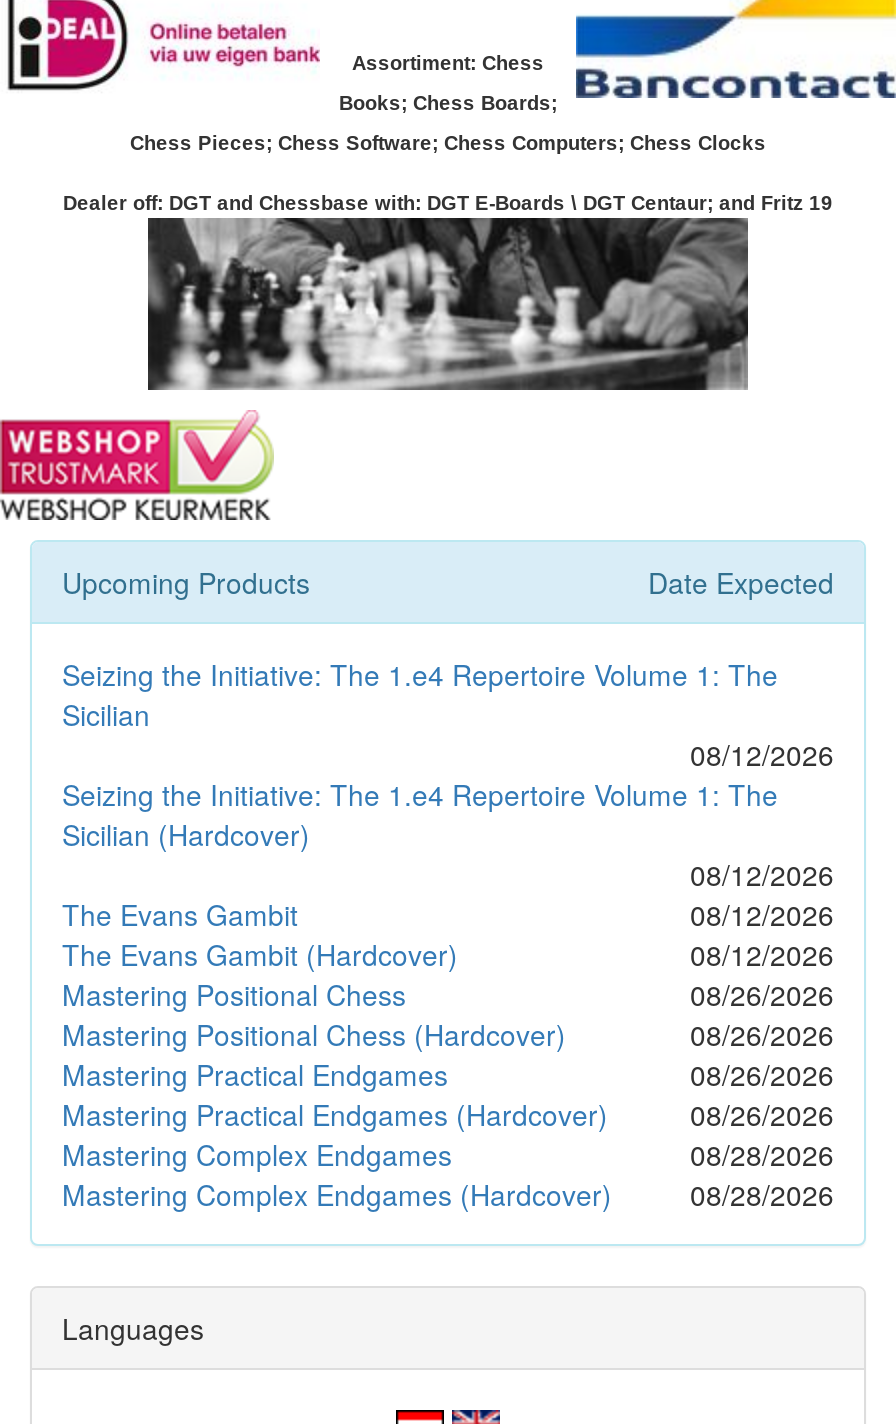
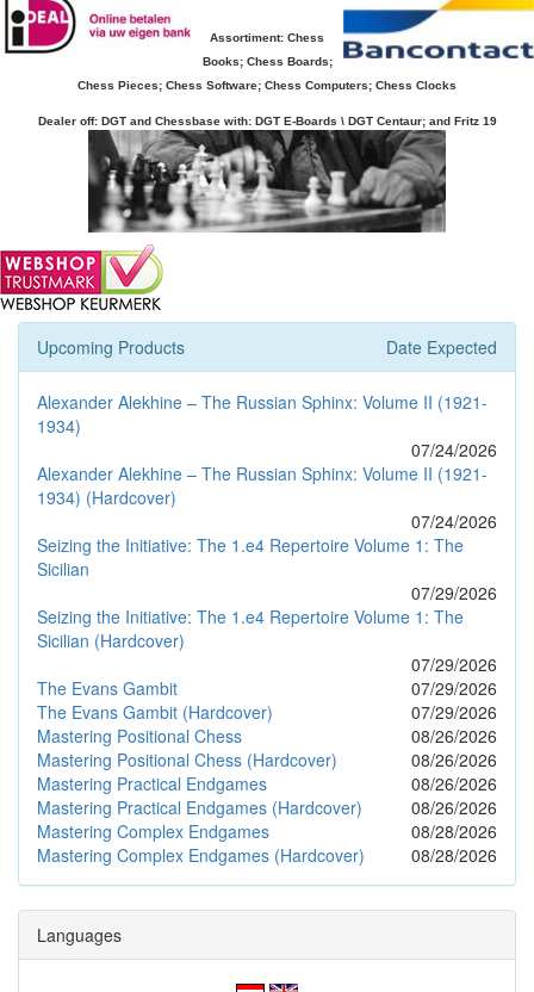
none -> [37,390,497,533] Alexander Alekhine – The Russian Sphinx: Volume II (1921- | 1934) | 07/24/2026 | Alexander Alekhine – The Russian Sphinx: Volume II (1921- | 1934) (Hardcover) | 07/24/2026
[690,734,834,774] 08/12/2026 -> [411,581,497,604] 07/29/2026
[690,854,834,894] 08/12/2026 -> [411,652,497,676] 07/29/2026
[690,894,834,934] 08/12/2026 -> [411,676,497,700] 07/29/2026
[690,934,834,974] 08/12/2026 -> [411,700,497,724] 07/29/2026

